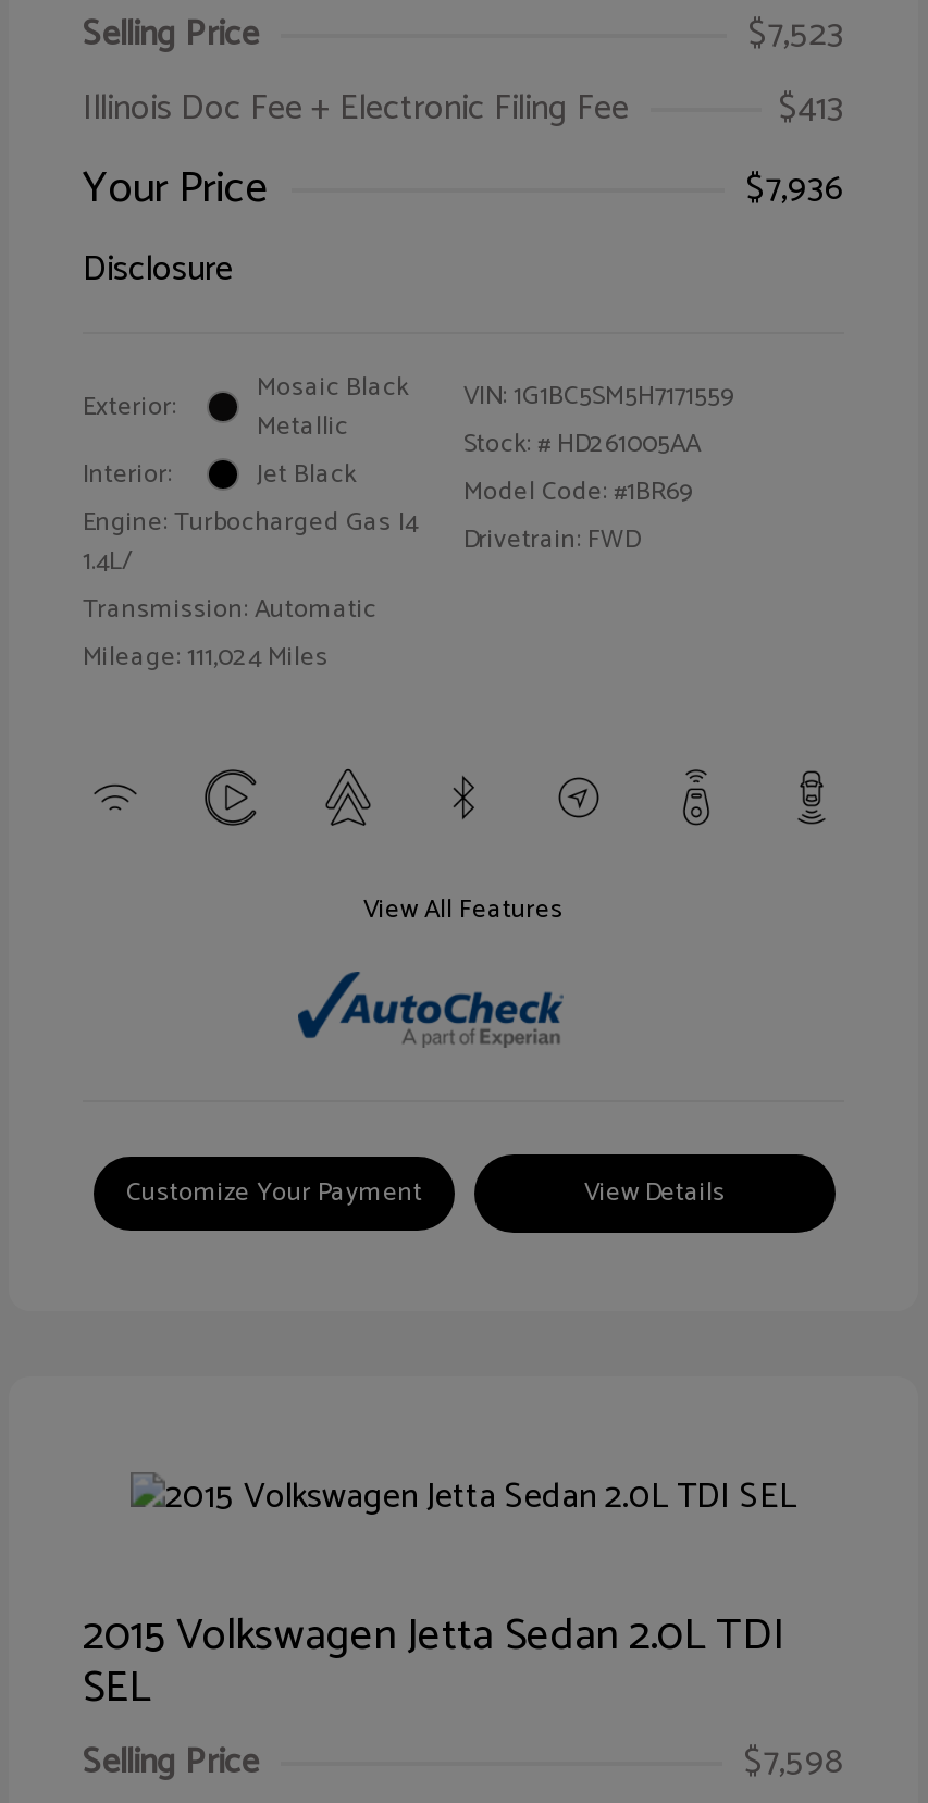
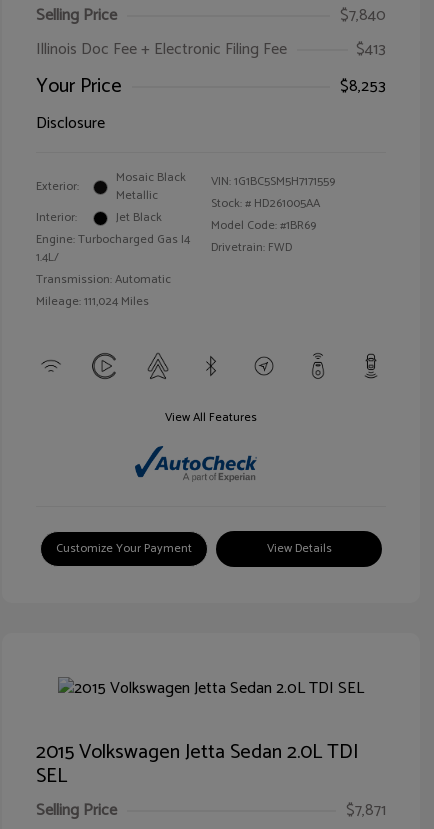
[748,5,844,64] $7,523 -> [340,2,386,29] $7,840
[746,160,844,218] $7,936 -> [340,73,386,100] $8,253
[744,1734,844,1793] $7,598 -> [346,797,386,824] $7,871

